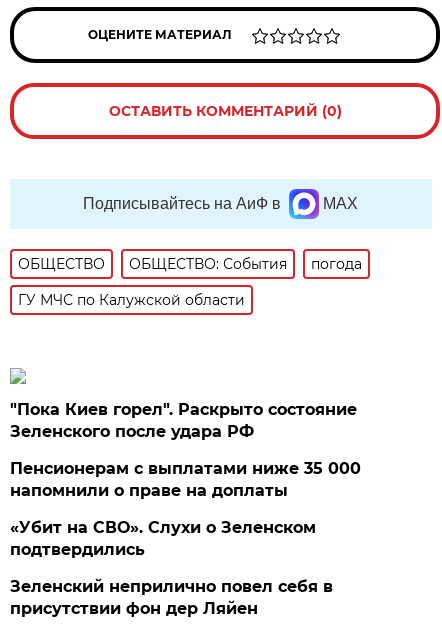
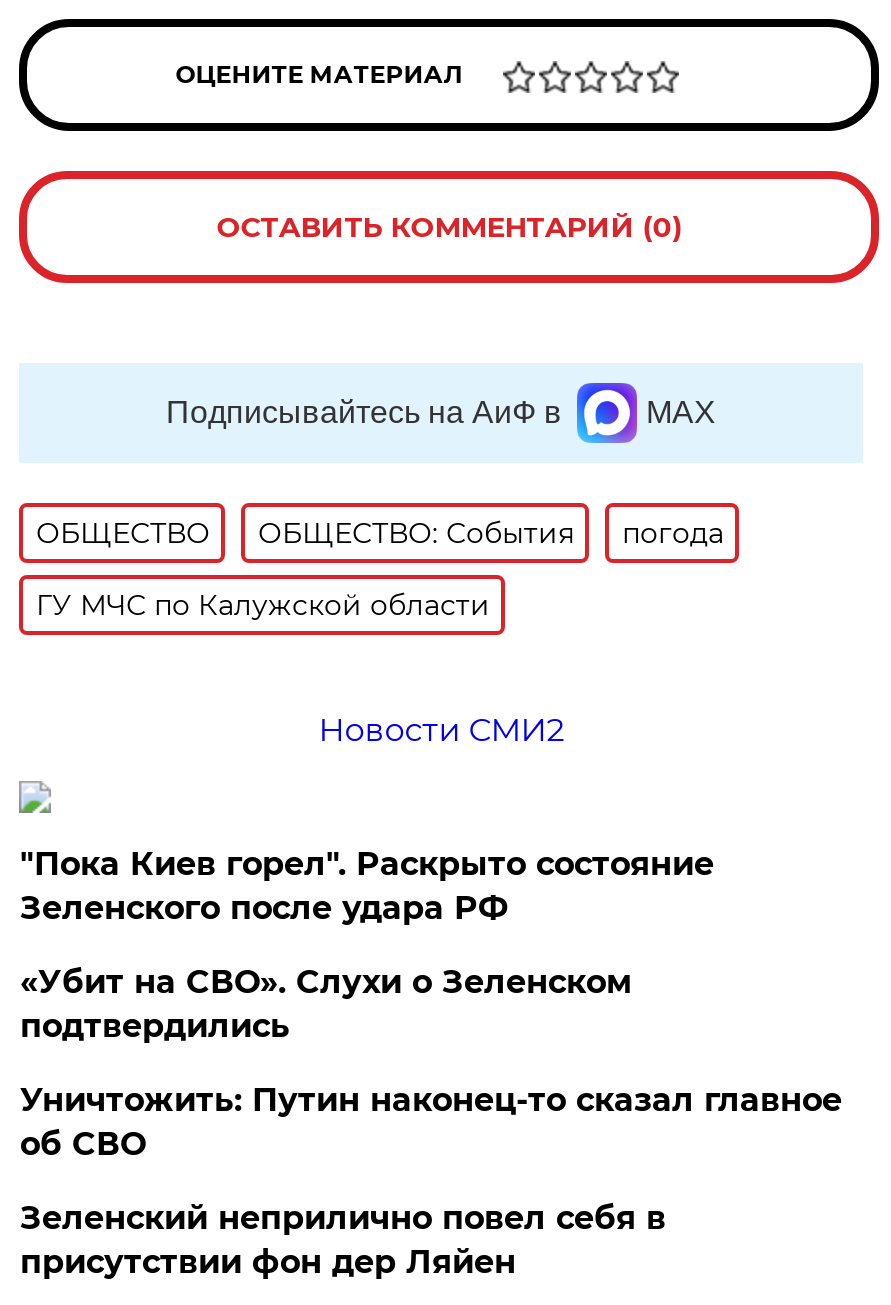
none -> [318,711,564,749] Новости СМИ2
[10,459,361,500] Пенсионерам с выплатами ниже 35 000 | напомнили о праве на доплаты -> none
moved [10,518,316,559] -> [20,963,632,1045]: «Убит на СВО». Слухи о Зеленском | подтвердились
none -> [20,1081,842,1163] Уничтожить: Путин наконец-то сказал главное | об СВО

